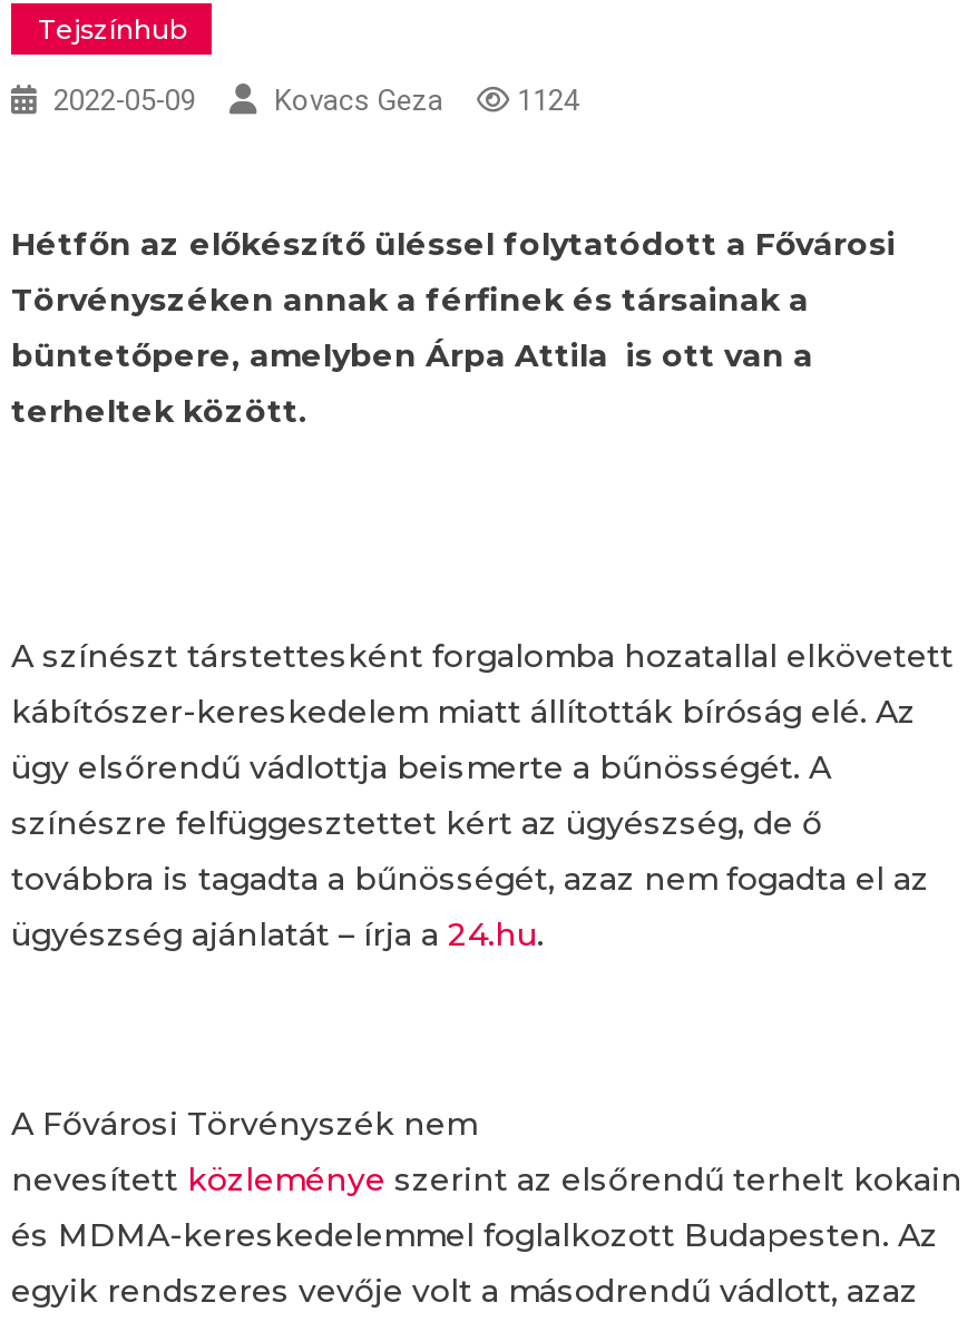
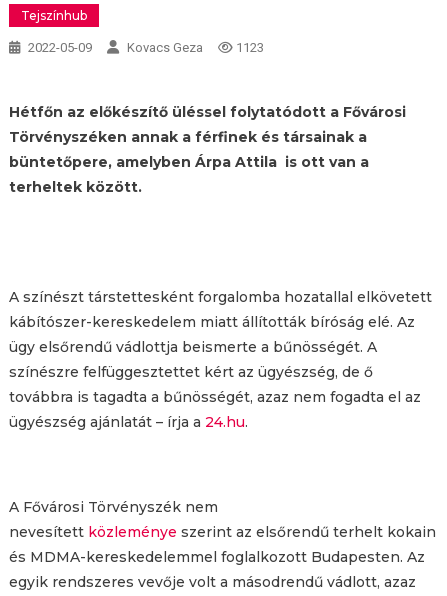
[517,84,579,117] 1124 -> [236,40,264,55] 1123

